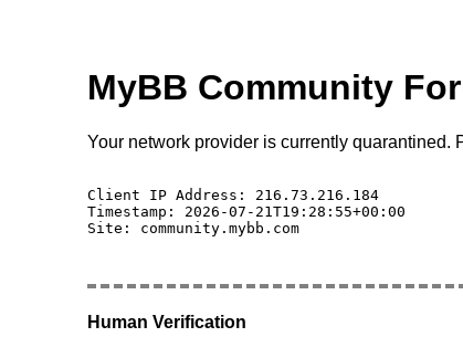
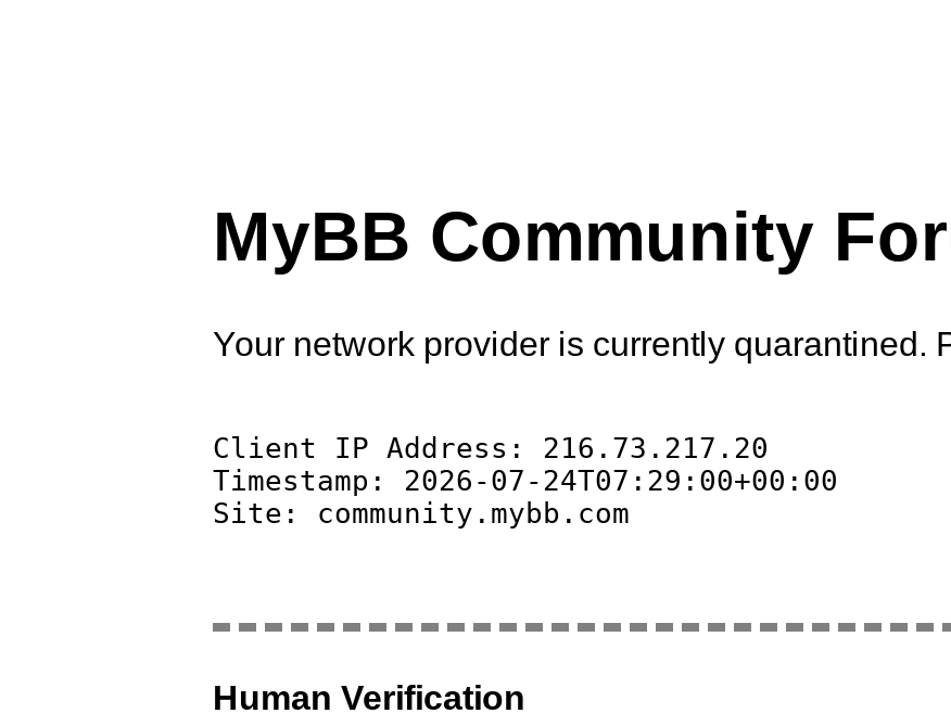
[87,187,388,203] Client IP Address: 216.73.216.184 -> [213,432,786,464] Client IP Address: 216.73.217.20
[87,203,406,220] Timestamp: 2026-07-21T19:28:55+00:00 -> [213,464,838,497] Timestamp: 2026-07-24T07:29:00+00:00

